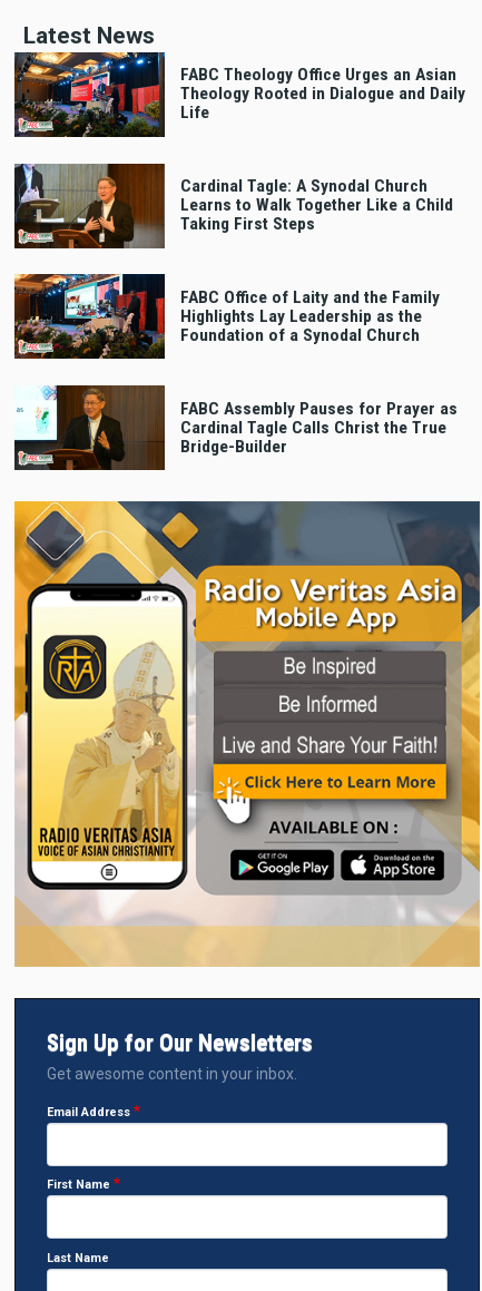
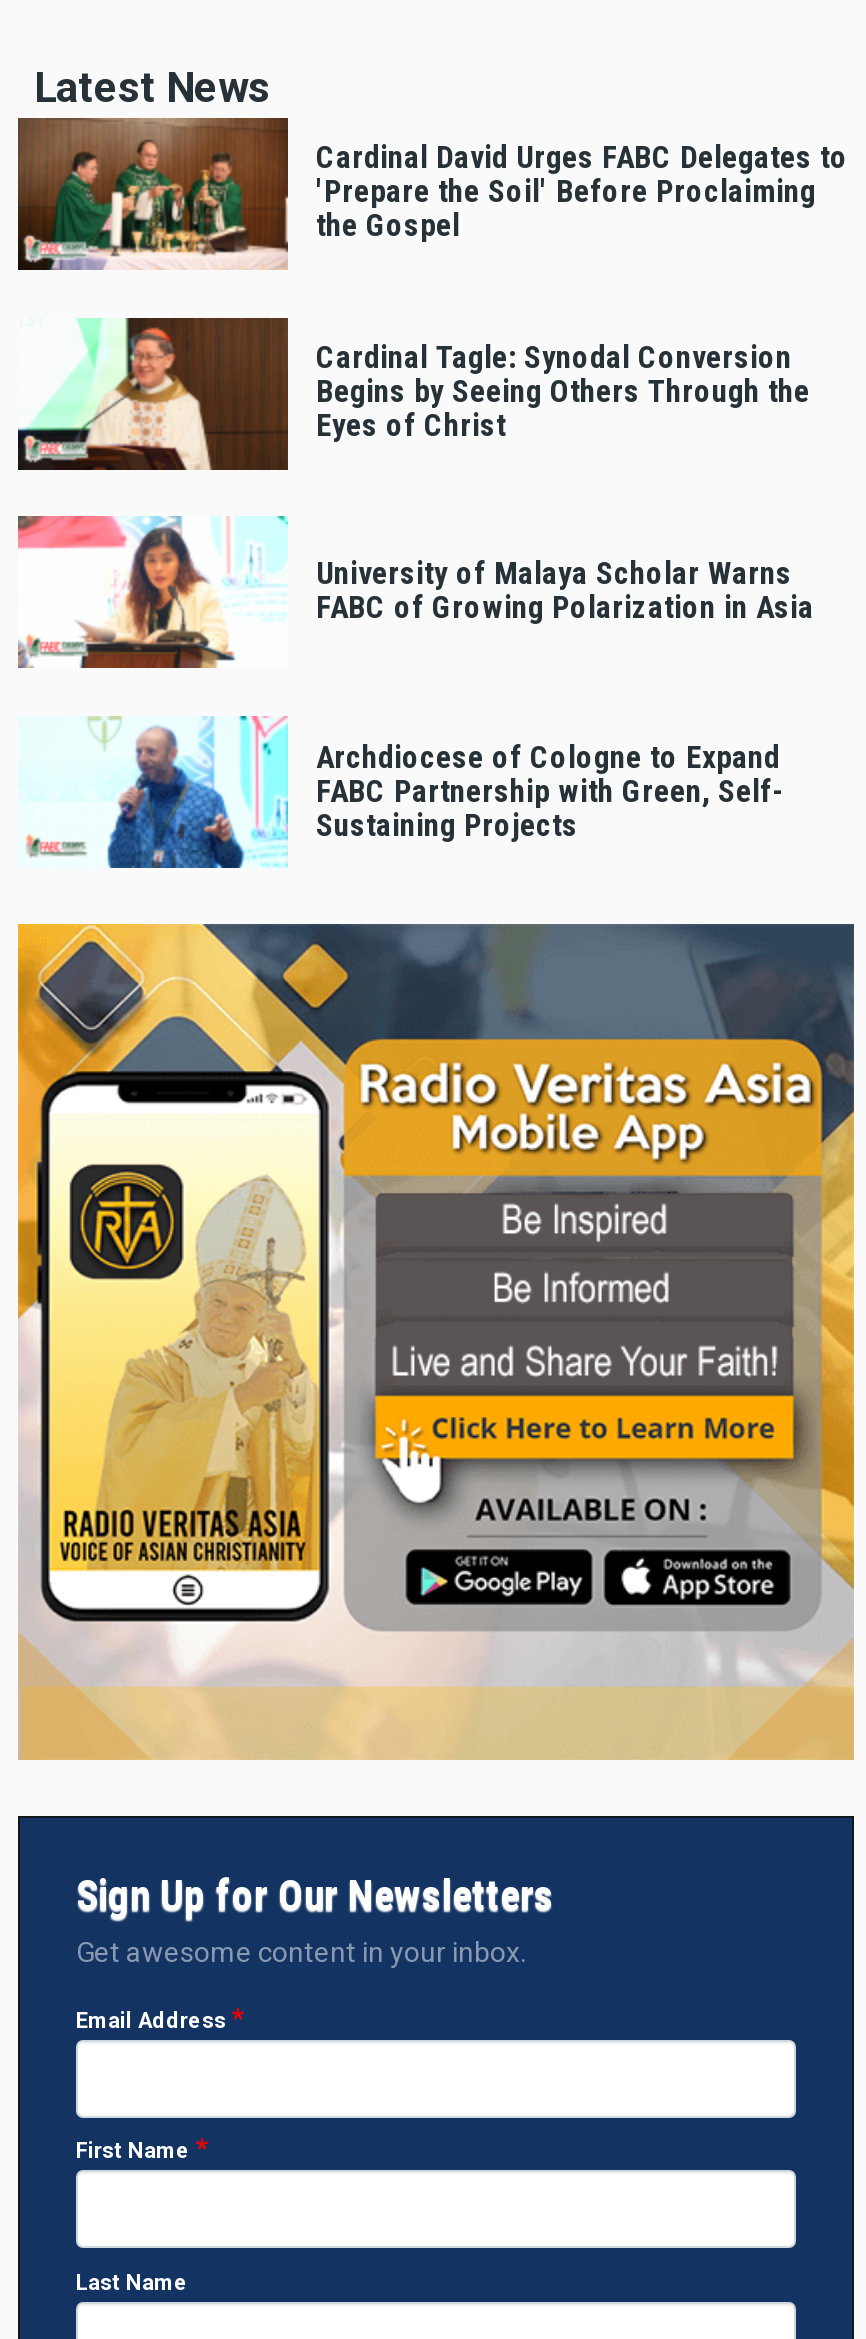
[14,51,465,138] [image] | FABC Theology Office Urges an Asian | Theology Rooted in Dialogue and Daily | Life -> [18,116,848,270] [image] | Cardinal David Urges FABC Delegates to | 'Prepare the Soil' Before Proclaiming | the Gospel
[13,163,453,250] [image] | Cardinal Tagle: A Synodal Church | Learns to Walk Together Like a Child | Taking First Steps -> [16,318,810,472] [image] | Cardinal Tagle: Synodal Conversion | Begins by Seeing Others Through the | Eyes of Christ
[13,273,440,360] [image] | FABC Office of Laity and the Family | Highlights Lay Leadership as the | Foundation of a Synodal Church -> [16,514,814,670] [image] | University of Malaya Scholar Warns | FABC of Growing Polarization in Asia
[13,384,458,471] [image] | FABC Assembly Pauses for Prayer as | Cardinal Tagle Calls Christ the True | Bridge-Builder -> [18,714,784,870] [image] | Archdiocese of Cologne to Expand | FABC Partnership with Green, Self- | Sustaining Projects

